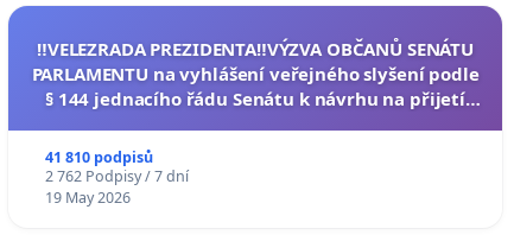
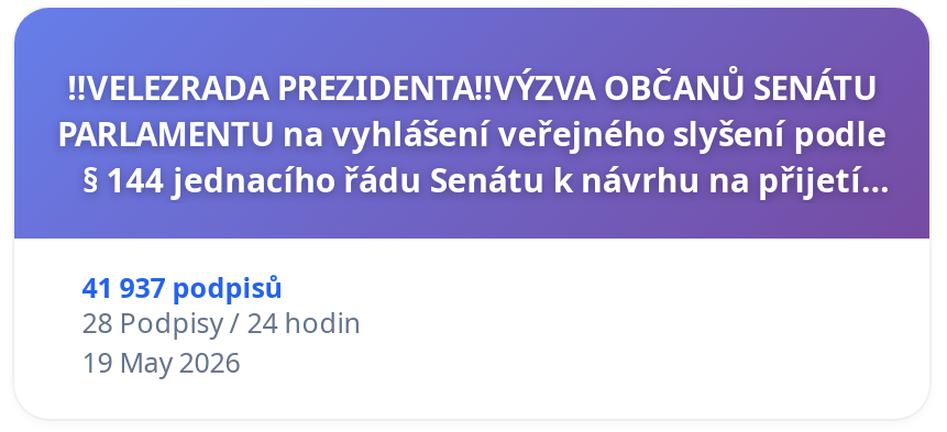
[45,147,153,167] 41 810 podpisů -> [82,269,282,306] 41 937 podpisů
[45,166,189,186] 2 762 Podpisy / 7 dní -> [82,304,361,341] 28 Podpisy / 24 hodin

